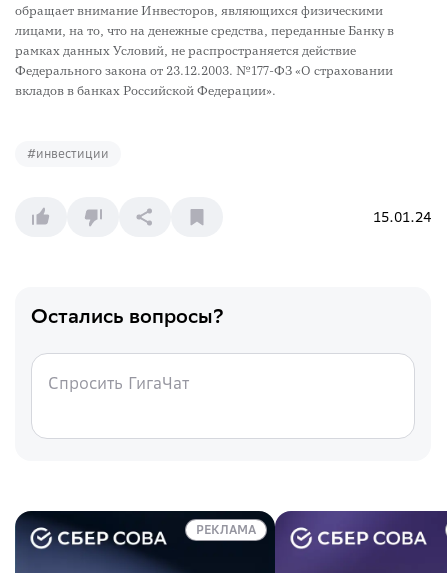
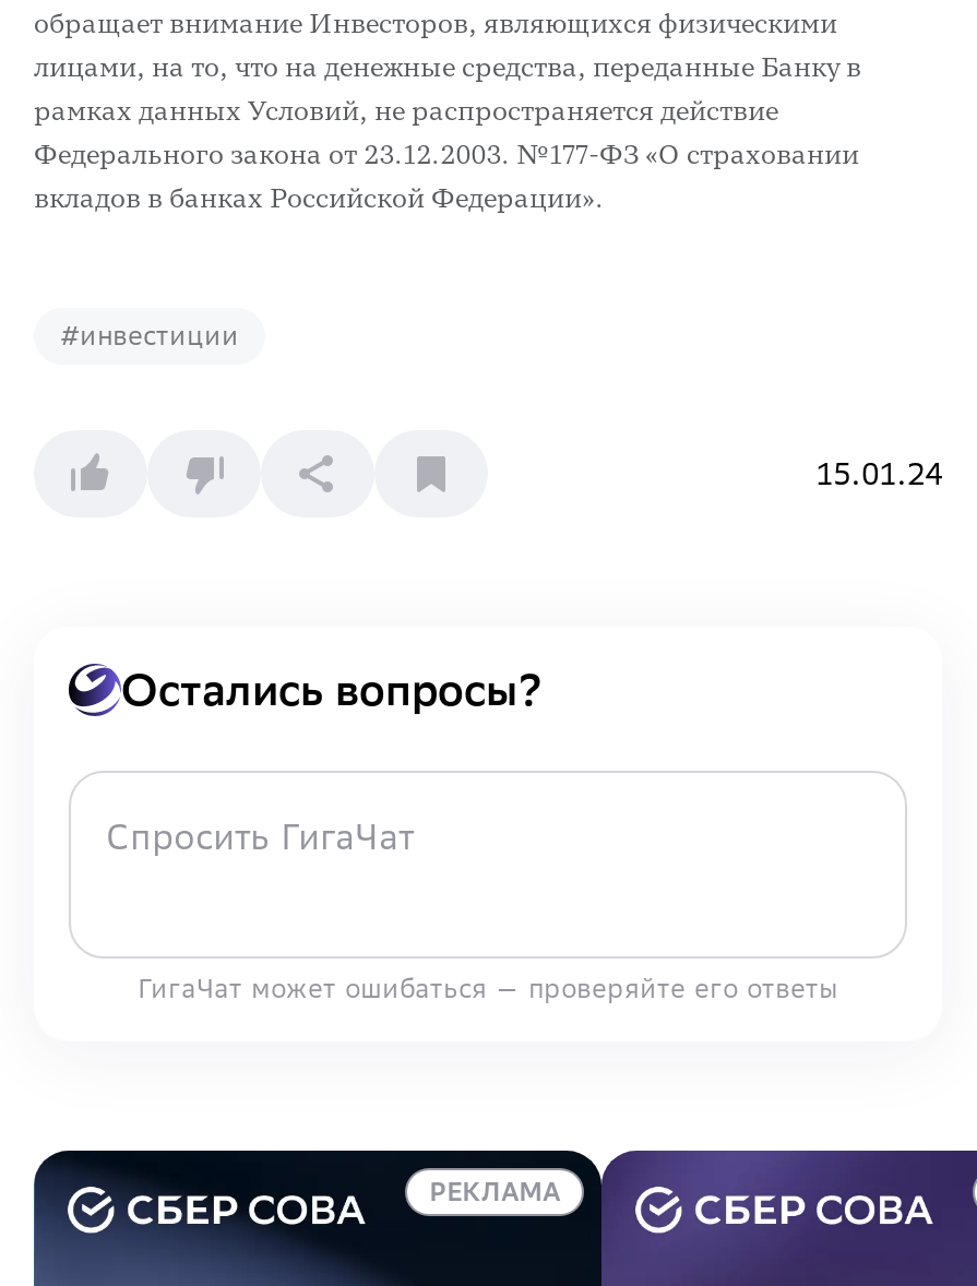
none -> [138,972,838,1004] ГигаЧат может ошибаться — проверяйте его ответы

